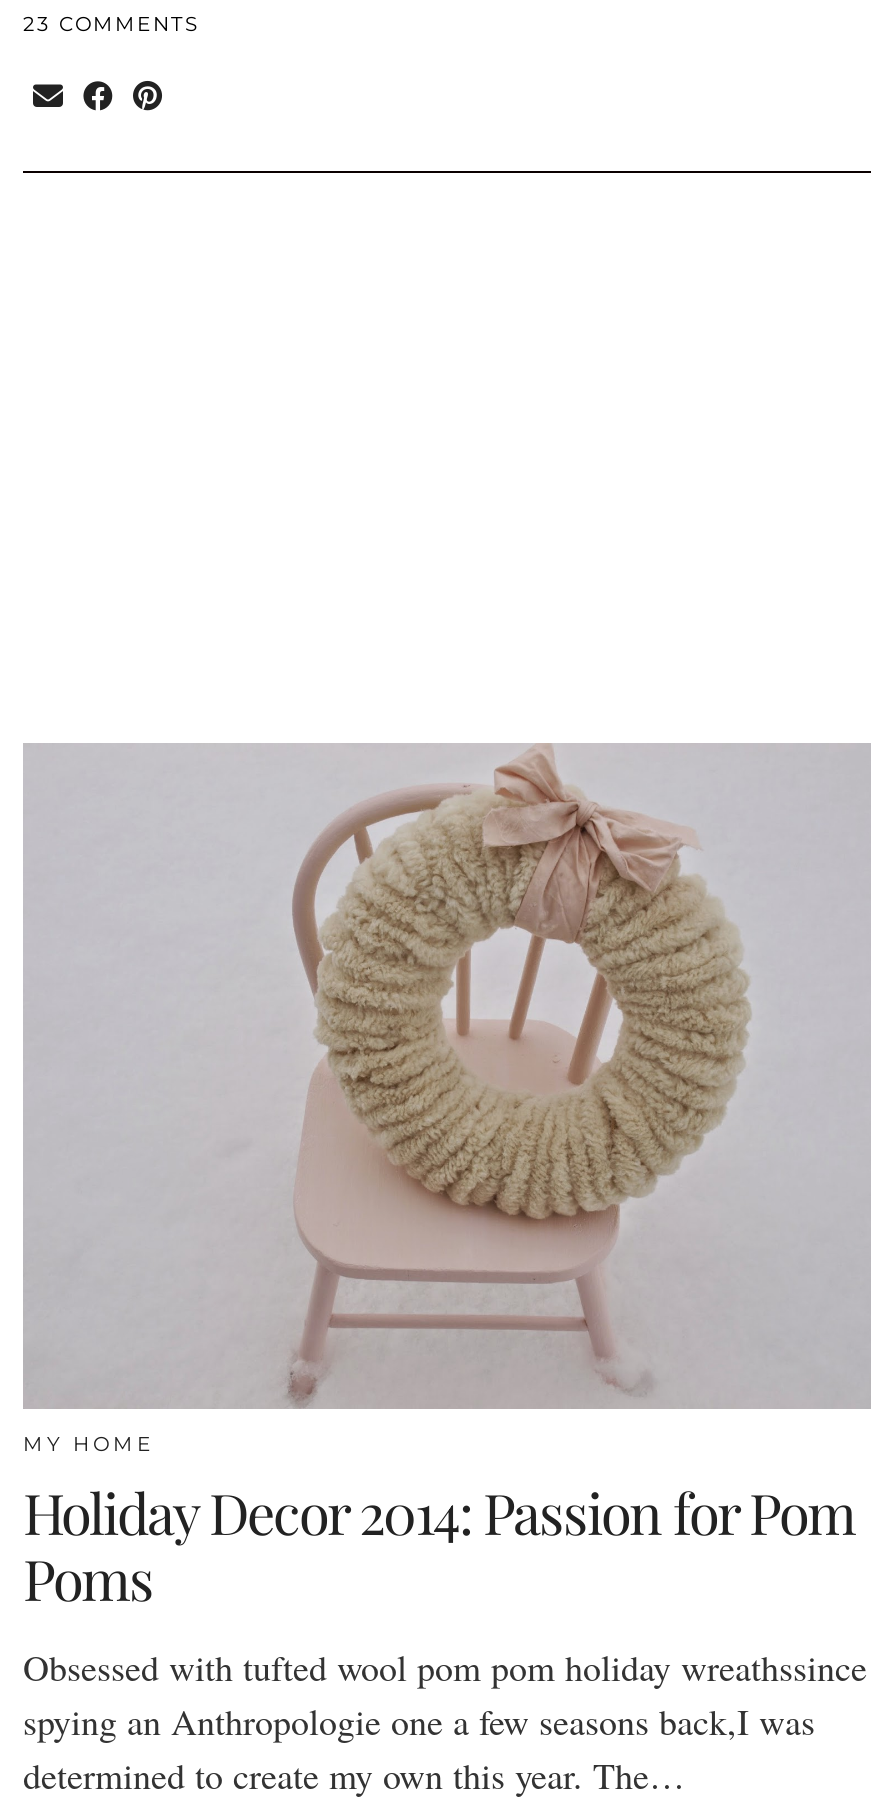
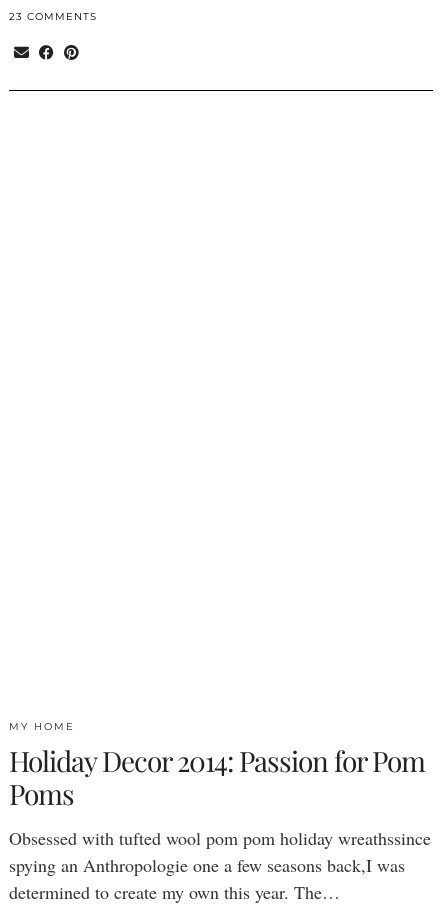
[21,741,873,1411] [image] -> none

